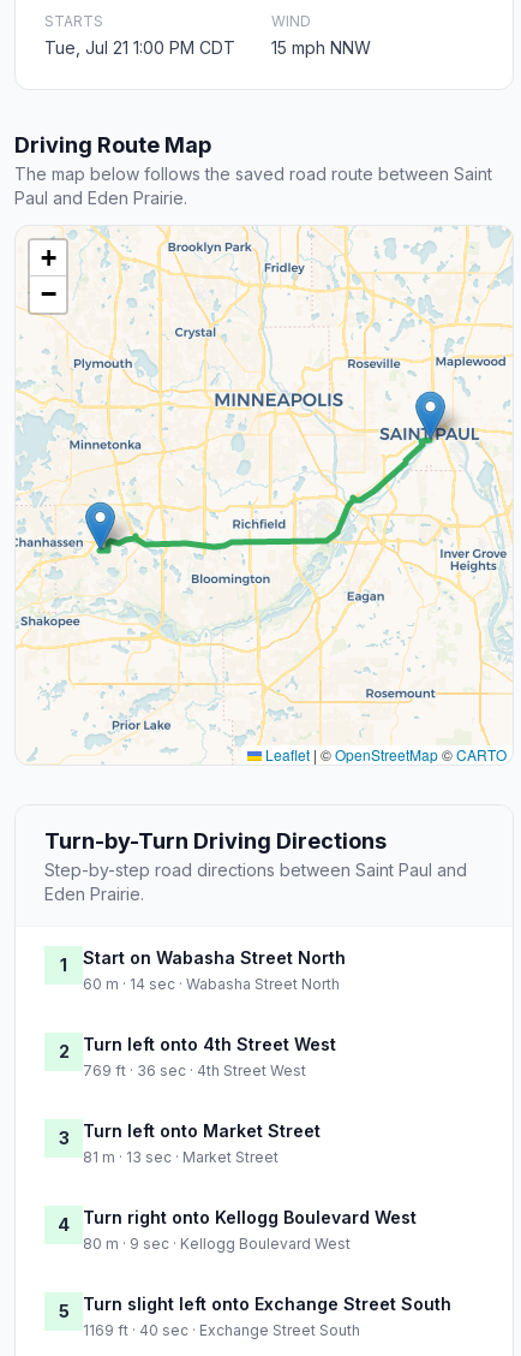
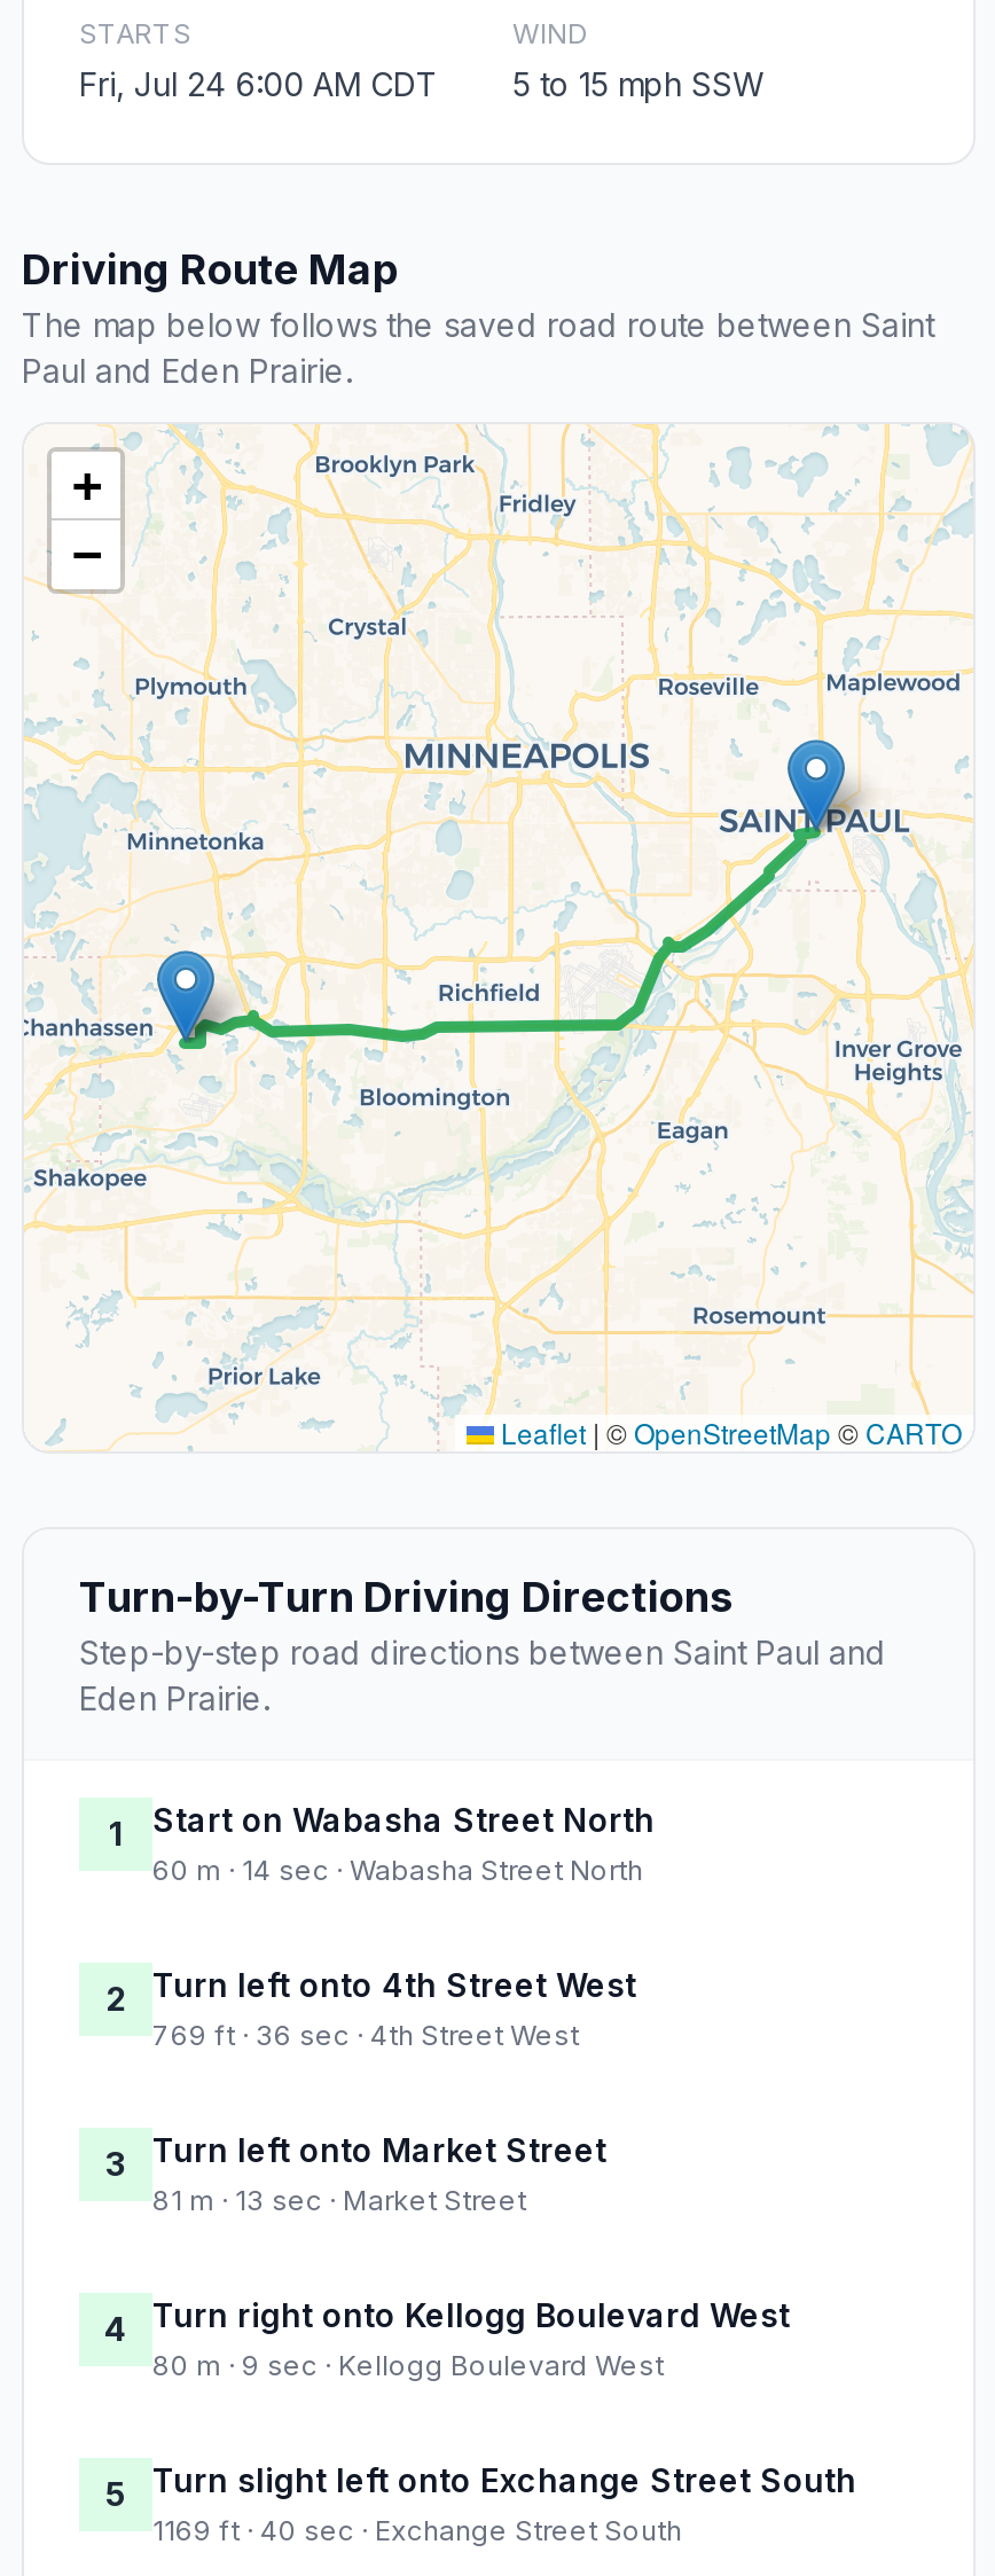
[44,38,235,58] Tue, Jul 21 1:00 PM CDT -> [79,65,439,104] Fri, Jul 24 6:00 AM CDT
[271,38,371,58] 15 mph NNW -> [512,65,765,104] 5 to 15 mph SSW

